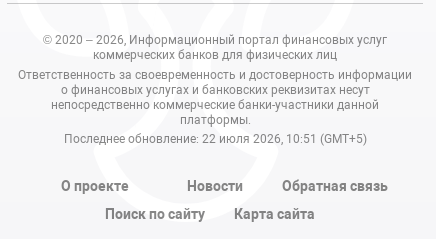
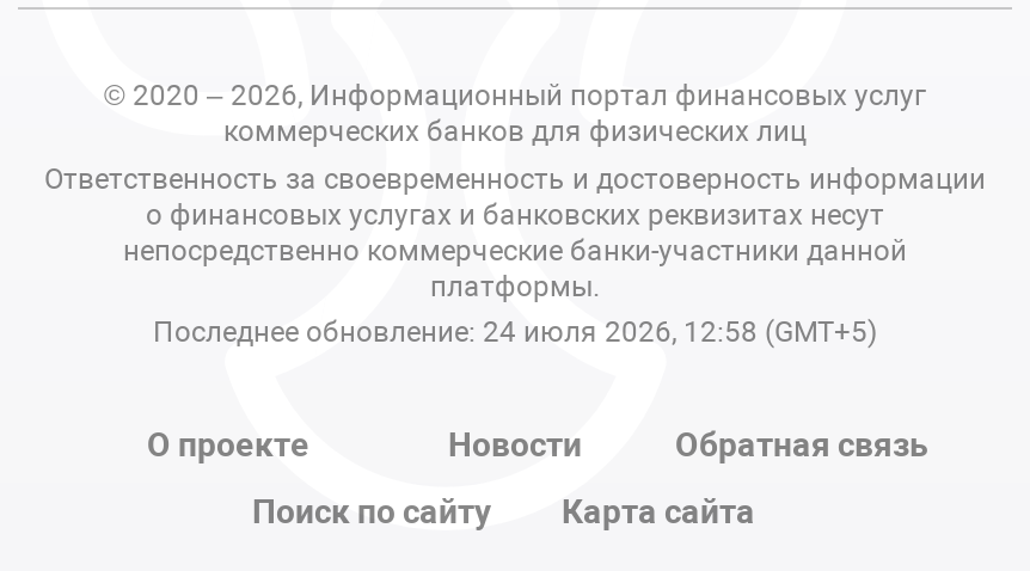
[63,132,366,146] Последнее обновление: 22 июля 2026, 10:51 (GMT+5) -> [153,315,877,348] Последнее обновление: 24 июля 2026, 12:58 (GMT+5)

